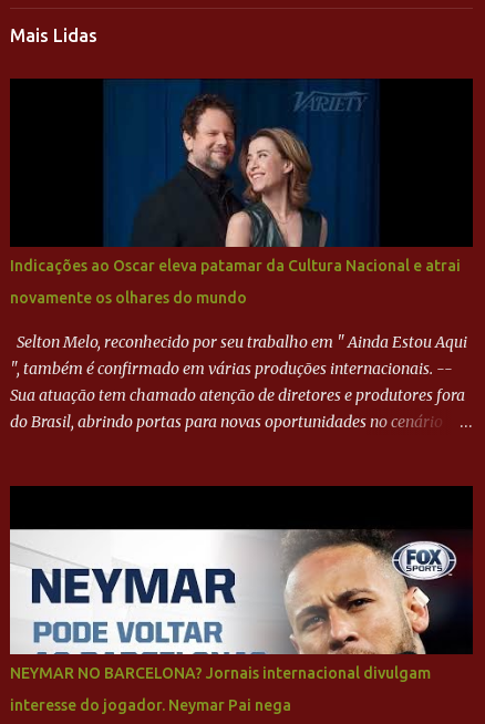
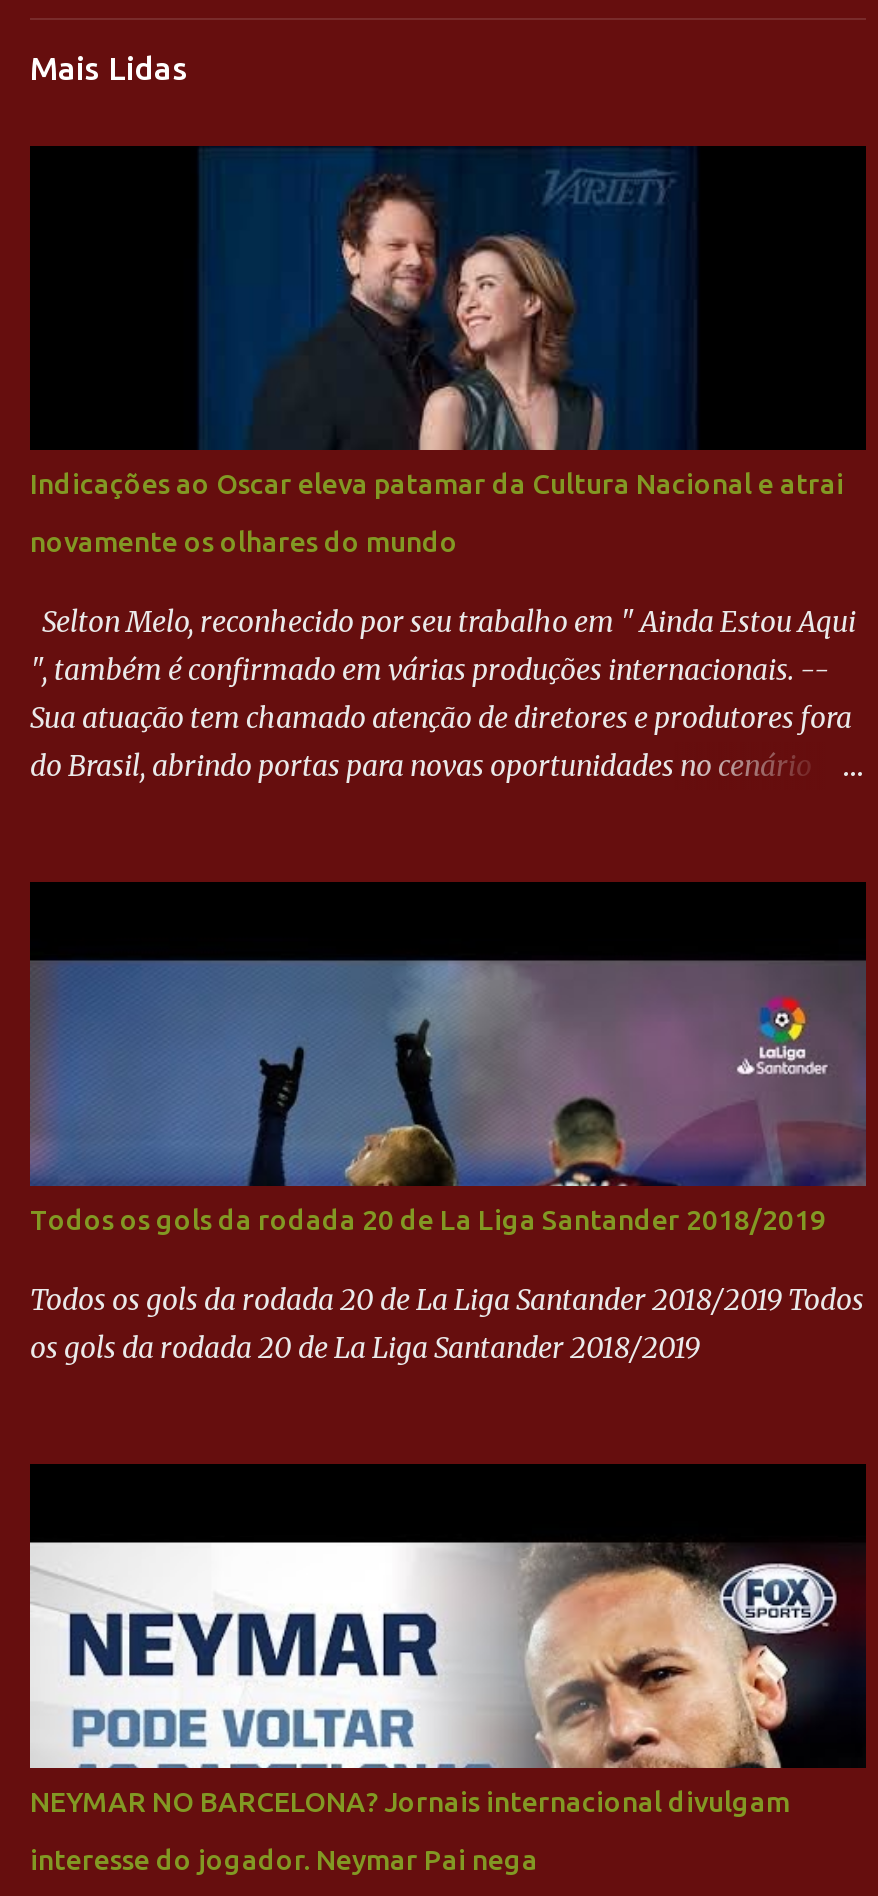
none -> [30,960,866,1366] [image] | Todos os gols da rodada 20 de La Liga Santander 2018/2019 | Todos os gols da rodada 20 de La Liga Santander 2018/2019 Todos | os gols da rodada 20 de La Liga Santander 2018/2019

